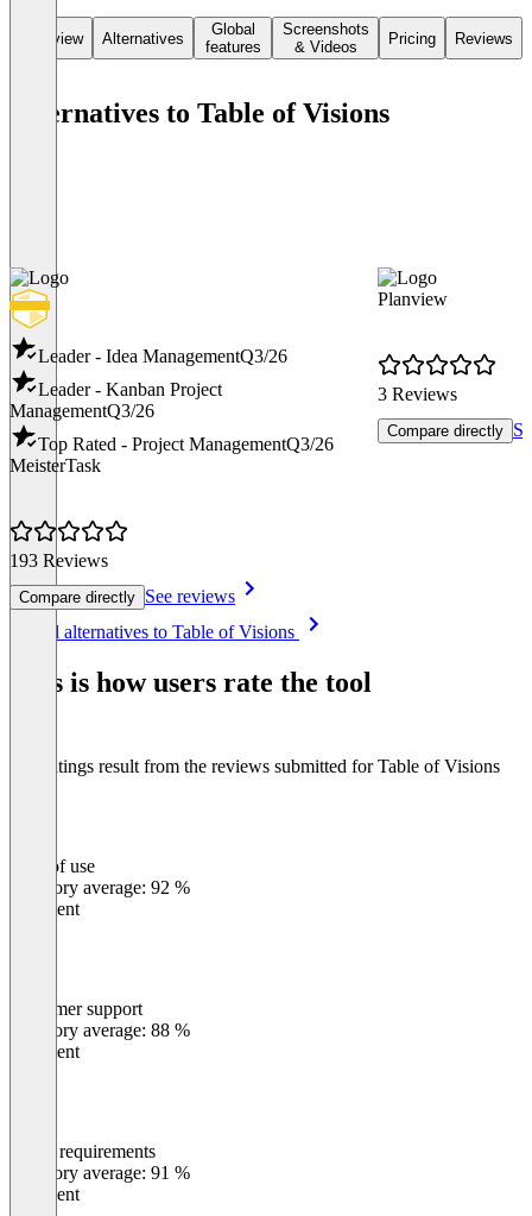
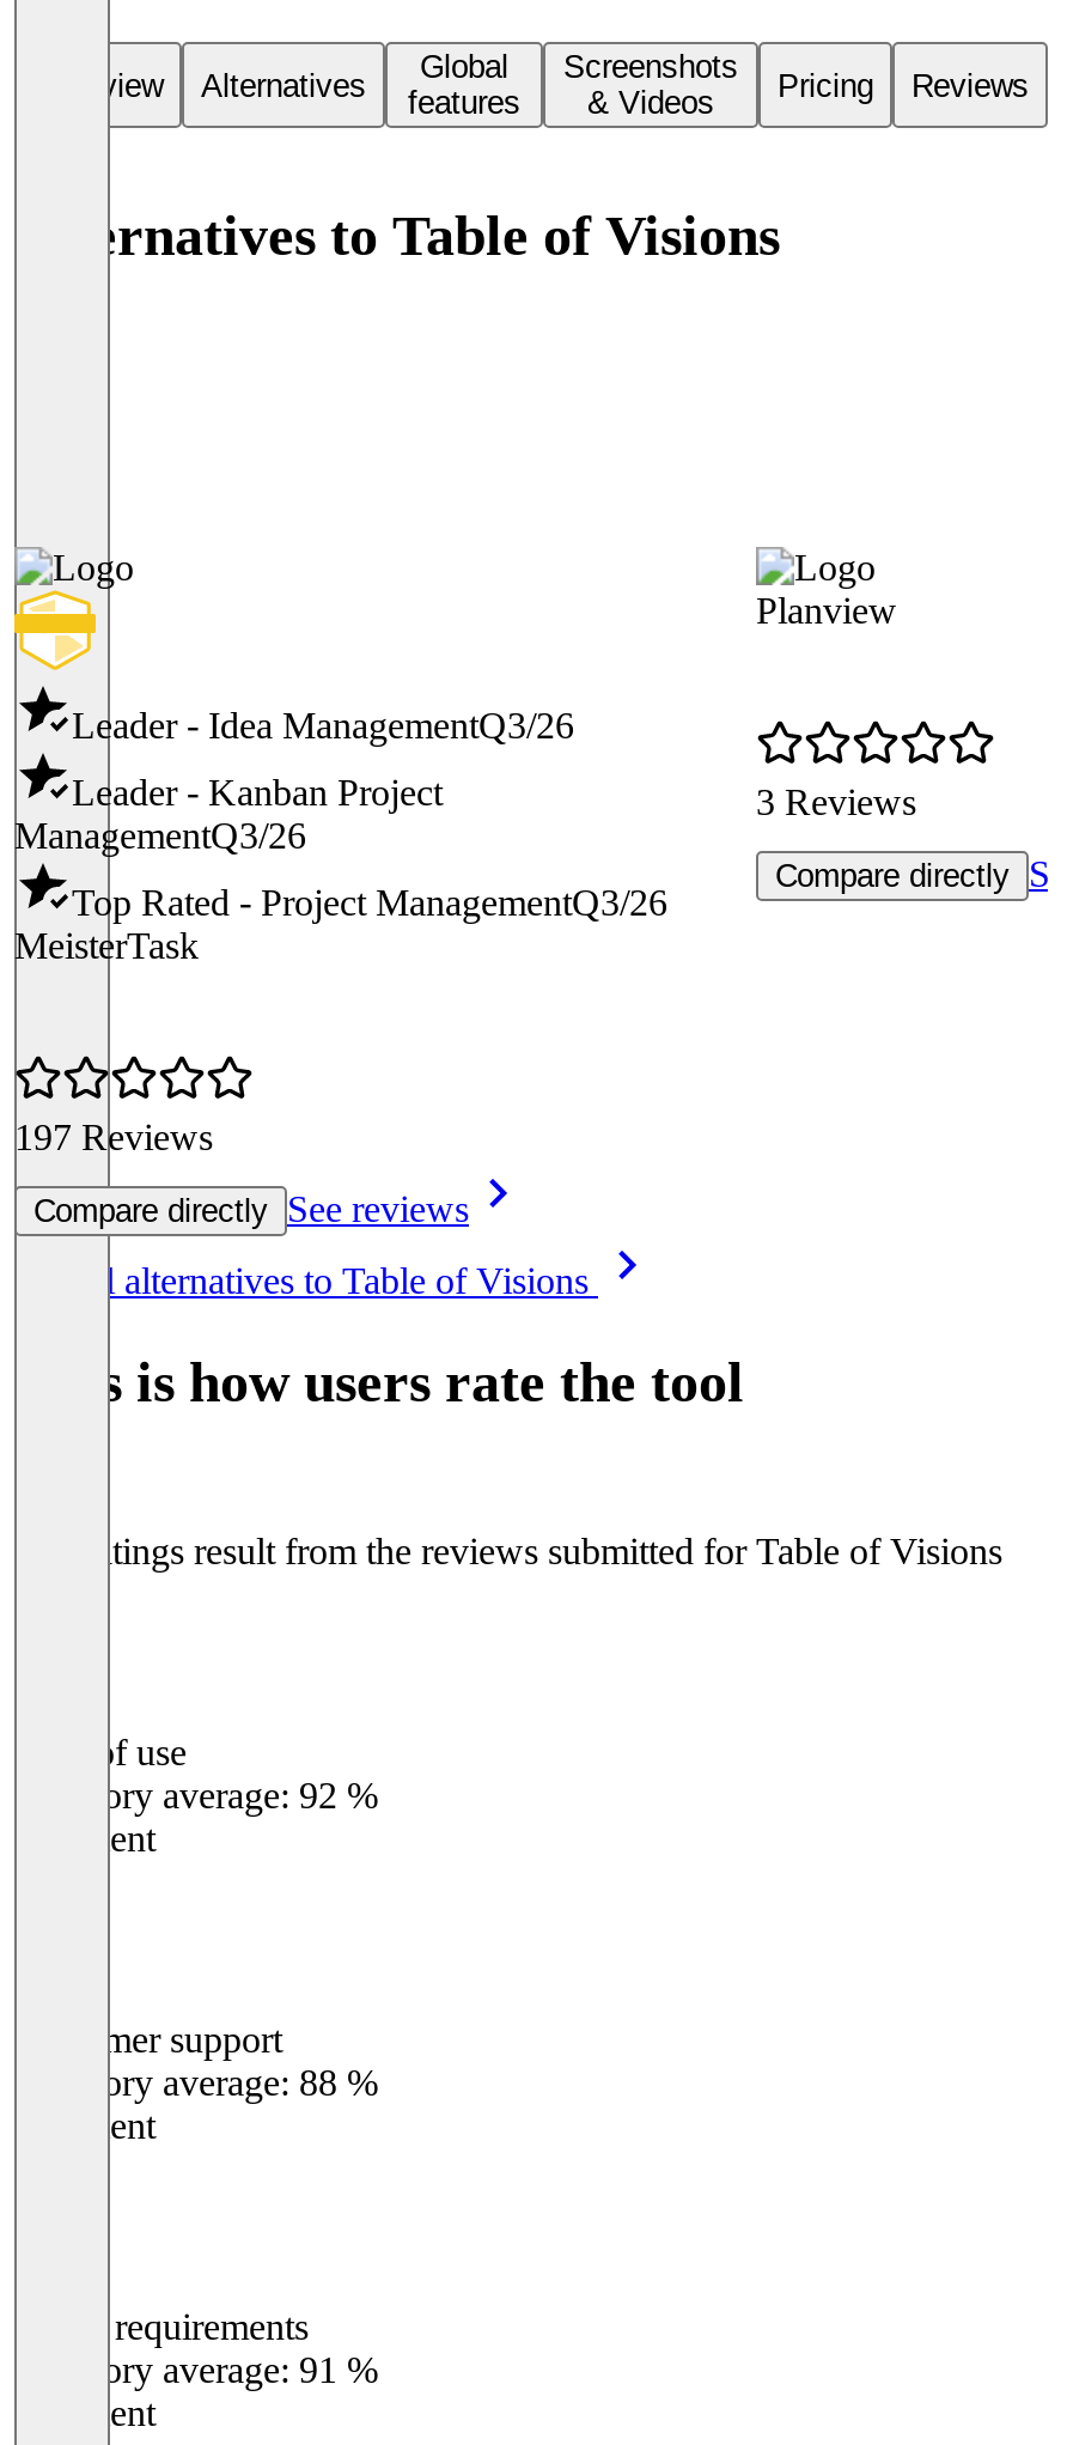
[9,550,108,571] 193 Reviews -> [14,1117,213,1158] 197 Reviews

